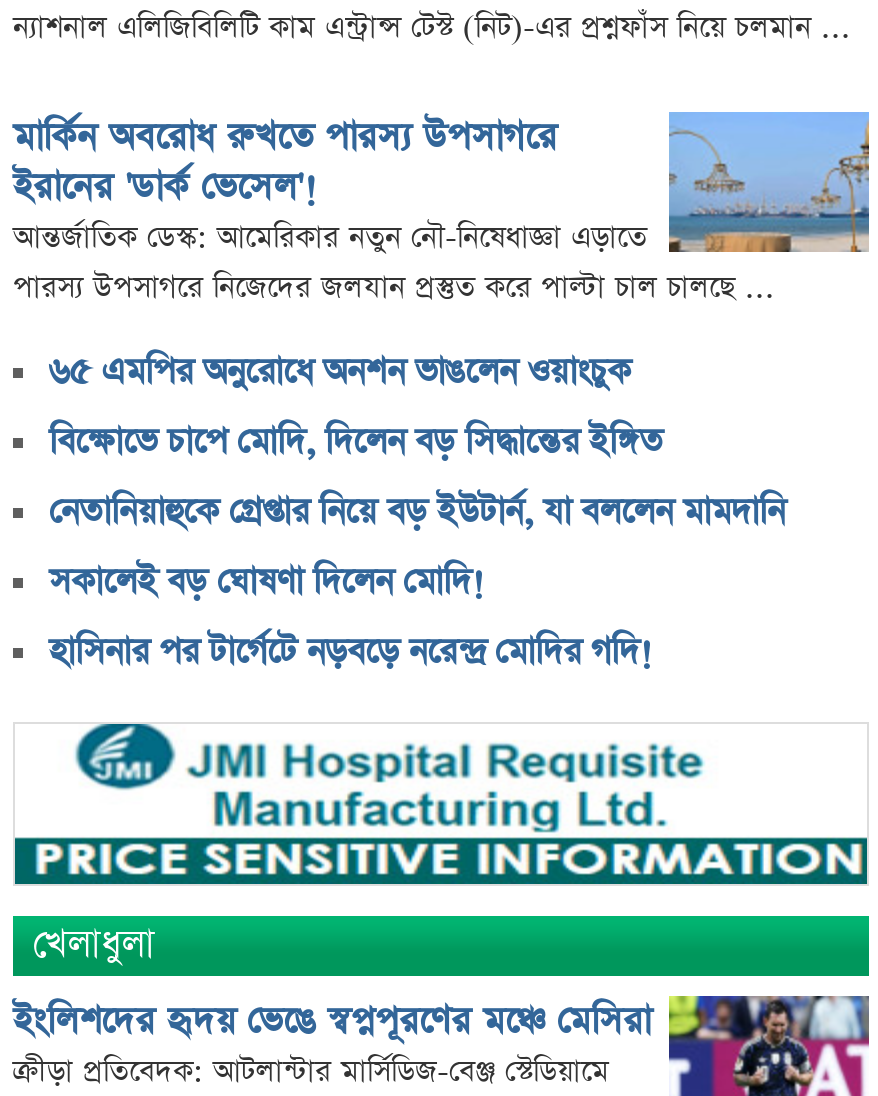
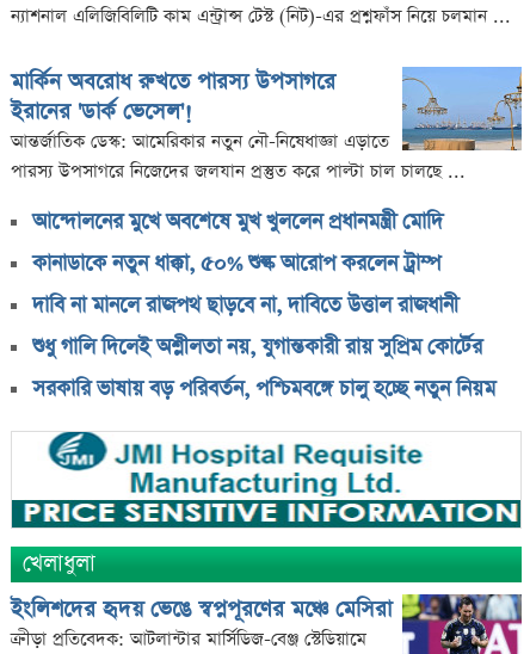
[49,348,631,396] ৬৫ এমপির অনুরোধে অনশন ভাঙলেন ওয়াংচুক -> [32,208,443,236] আন্দোলনের মুখে অবশেষে মুখ খুললেন প্রধানমন্ত্রী মোদি
[49,418,663,466] বিক্ষোভে চাপে মোদি, দিলেন বড় সিদ্ধান্তের ইঙ্গিত -> [32,249,440,278] কানাডাকে নতুন ধাক্কা, ৫০% শুল্ক আরোপ করলেন ট্রাম্প
[49,488,785,536] নেতানিয়াহুকে গ্রেপ্তার নিয়ে বড় ইউটার্ন, যা বললেন মামদানি -> [32,291,458,320] দাবি না মানলে রাজপথ ছাড়বে না, দাবিতে উত্তাল রাজধানী
[49,558,485,606] সকালেই বড় ঘোষণা দিলেন মোদি! -> [32,333,482,361] শুধু গালি দিলেই অশ্লীলতা নয়, যুগান্তকারী রায় সুপ্রিম কোর্টের
[49,628,653,676] হাসিনার পর টার্গেটে নড়বড়ে নরেন্দ্র মোদির গদি! -> [32,375,495,403] সরকারি ভাষায় বড় পরিবর্তন, পশ্চিমবঙ্গে চালু হচ্ছে নতুন নিয়ম

